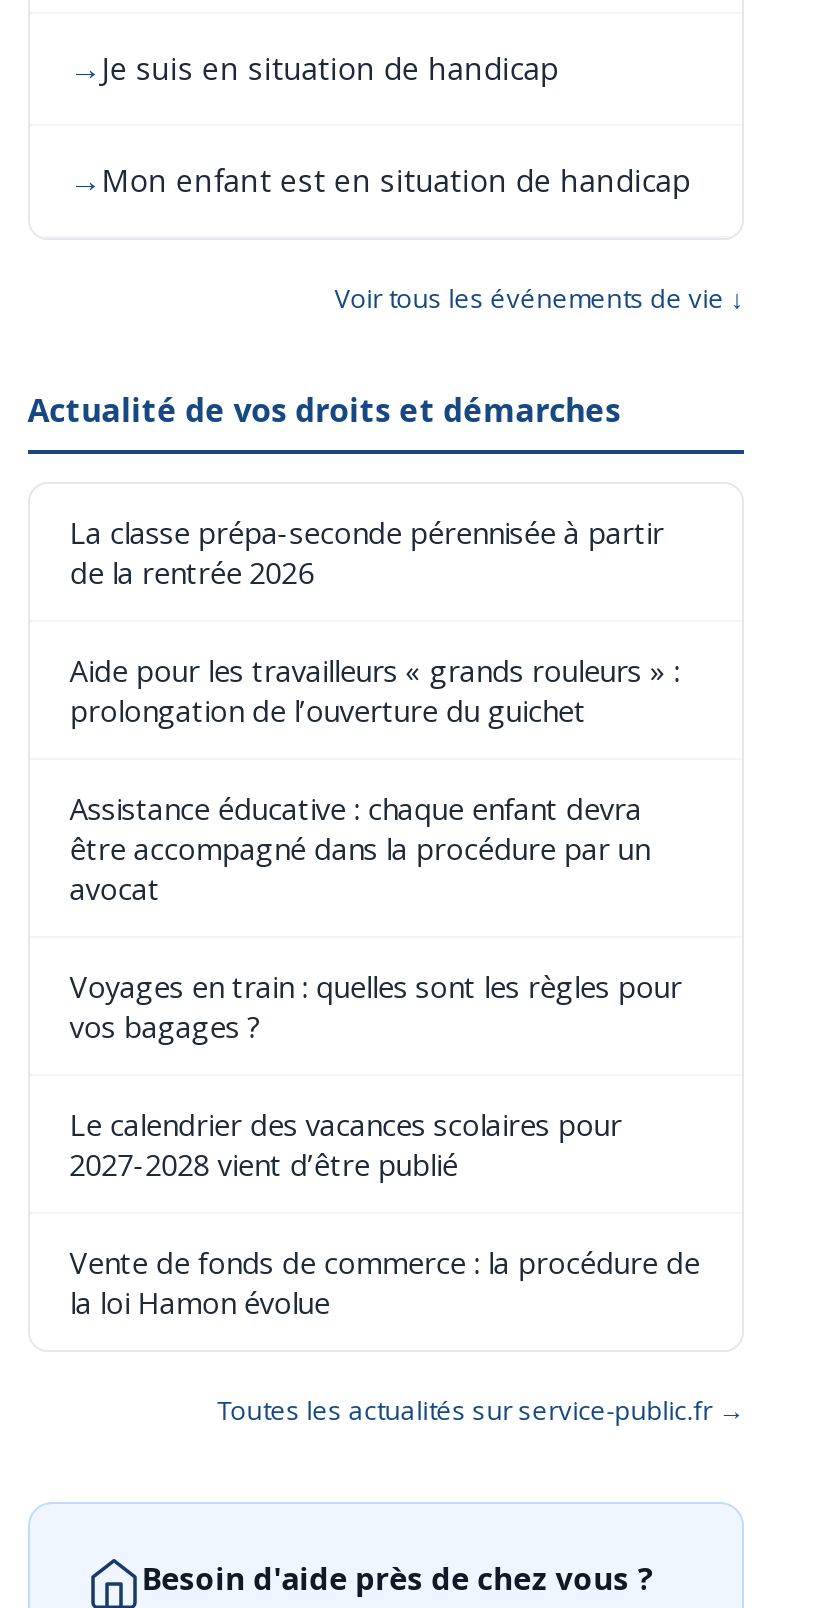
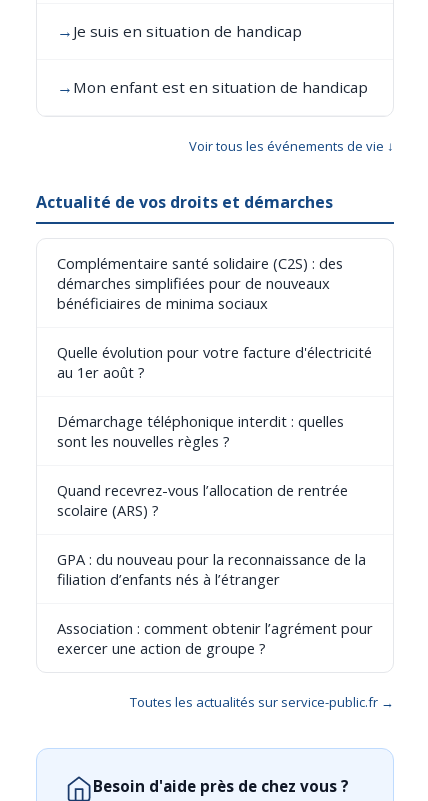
[70,512,664,592] La classe prépa-seconde pérennisée à partir | de la rentrée 2026 -> [57,253,343,313] Complémentaire santé solidaire (C2S) : des | démarches simplifiées pour de nouveaux | bénéficiaires de minima sociaux
[70,650,680,730] Aide pour les travailleurs « grands rouleurs » : | prolongation de l’ouverture du guichet -> [57,342,372,382] Quelle évolution pour votre facture d'électricité | au 1er août ?
[70,788,650,908] Assistance éducative : chaque enfant devra | être accompagné dans la procédure par un | avocat -> [57,411,344,451] Démarchage téléphonique interdit : quelles | sont les nouvelles règles ?
[70,966,682,1046] Voyages en train : quelles sont les règles pour | vos bagages ? -> [57,480,348,520] Quand recevrez-vous l’allocation de rentrée | scolaire (ARS) ?
[70,1104,622,1184] Le calendrier des vacances scolaires pour | 2027-2028 vient d’être publié -> [57,549,366,589] GPA : du nouveau pour la reconnaissance de la | filiation d’enfants nés à l’étranger
[70,1242,700,1322] Vente de fonds de commerce : la procédure de | la loi Hamon évolue -> [57,618,373,658] Association : comment obtenir l’agrément pour | exercer une action de groupe ?

